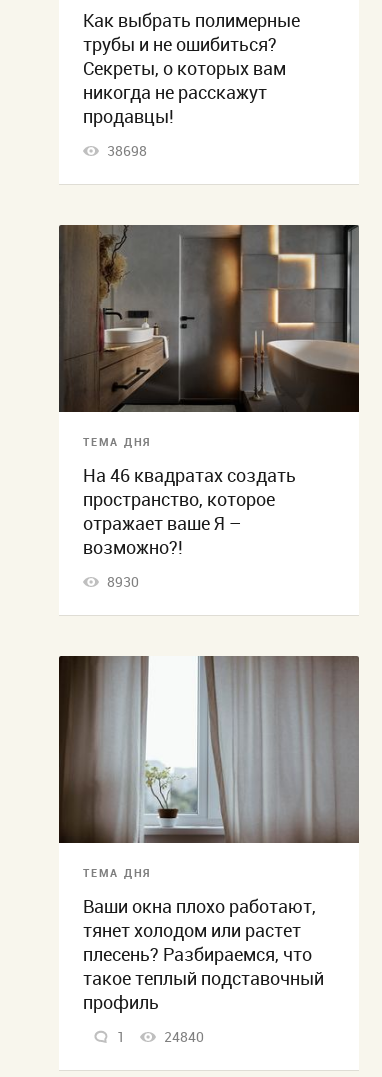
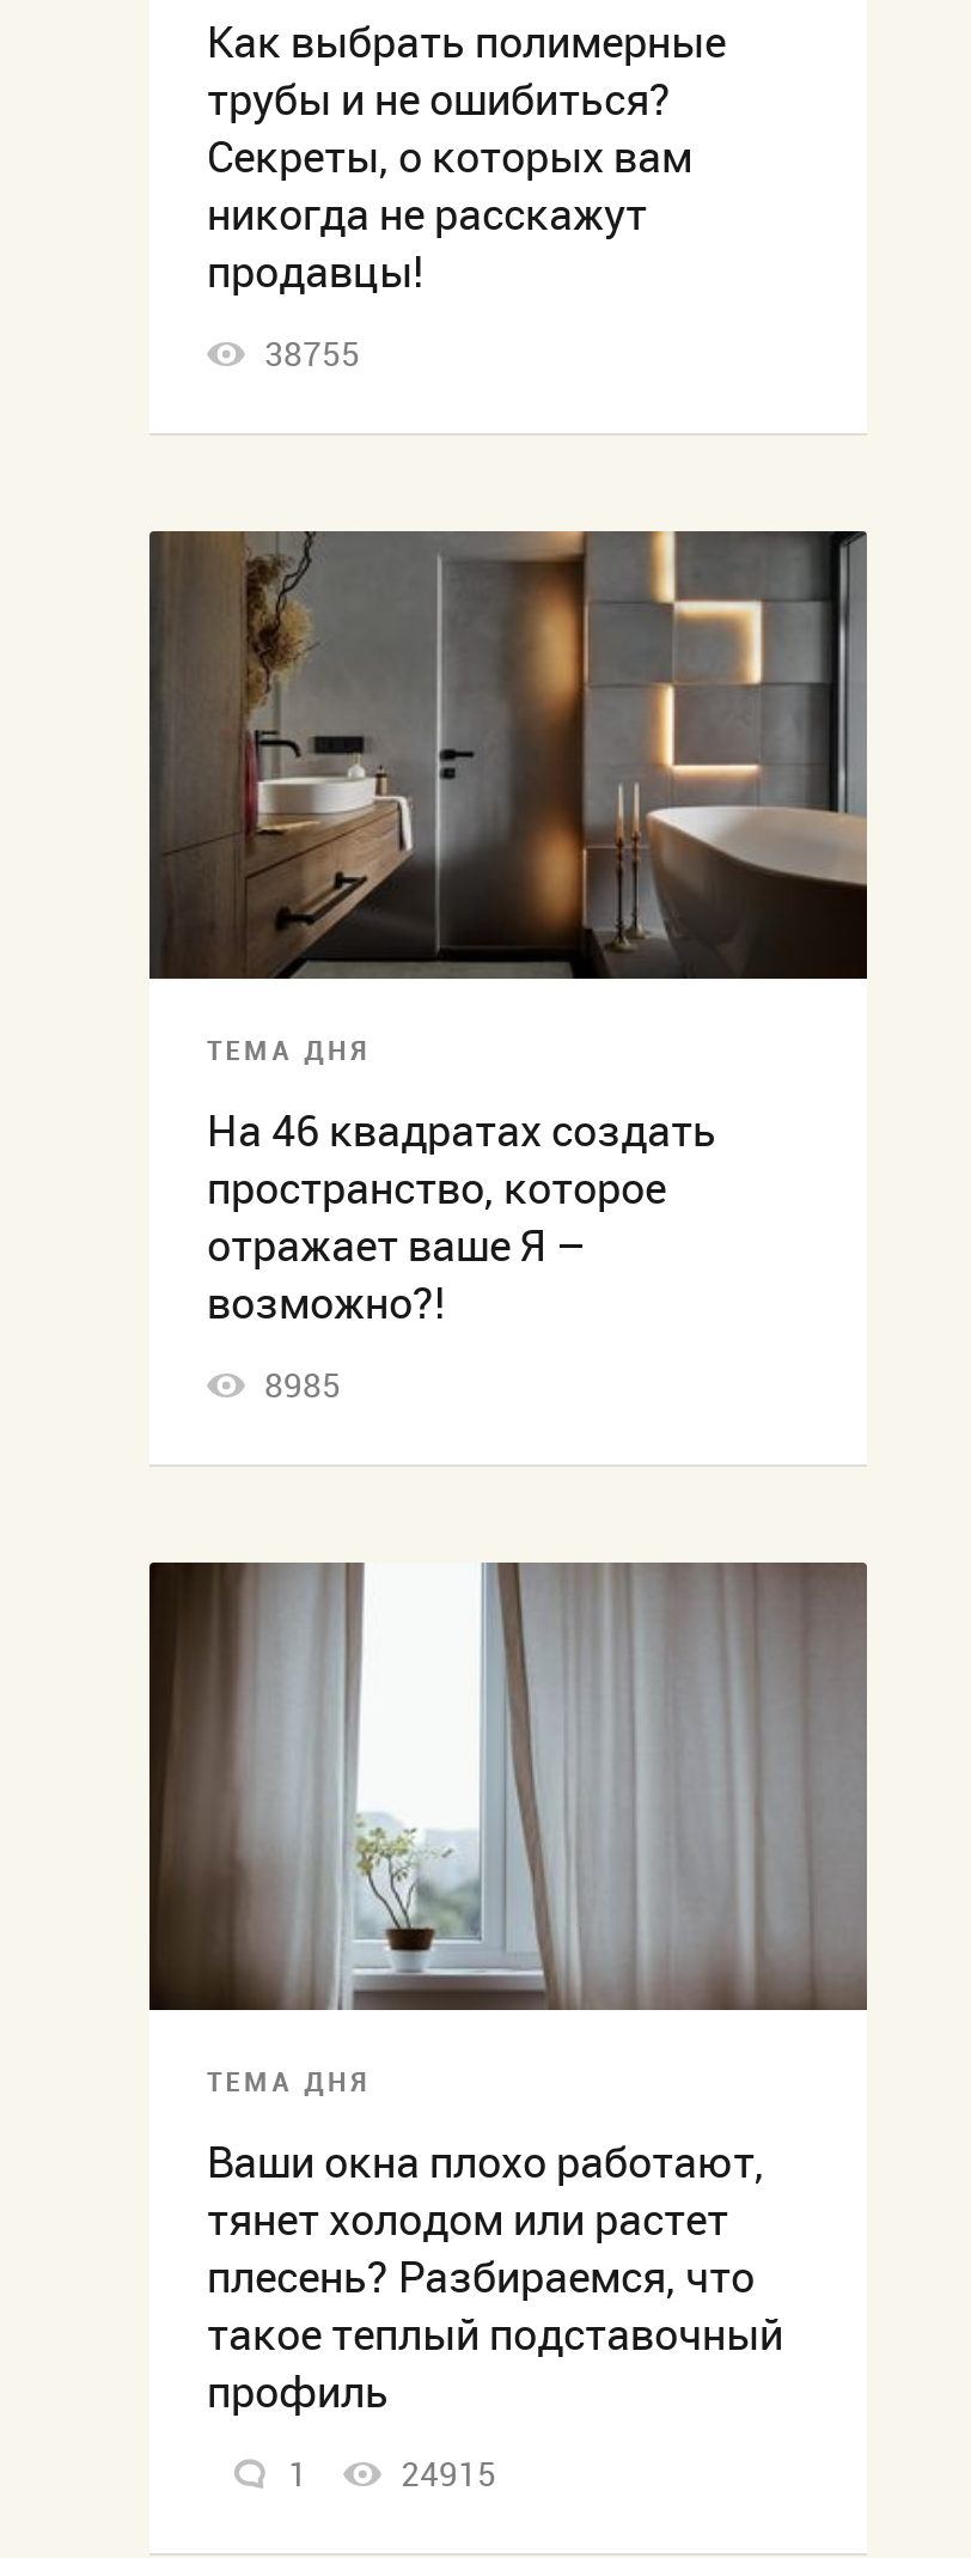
[107,143,147,159] 38698 -> [264,335,360,373] 38755
[107,574,139,590] 8930 -> [264,1366,341,1405] 8985
[164,1029,204,1045] 24840 -> [401,2455,496,2493] 24915

